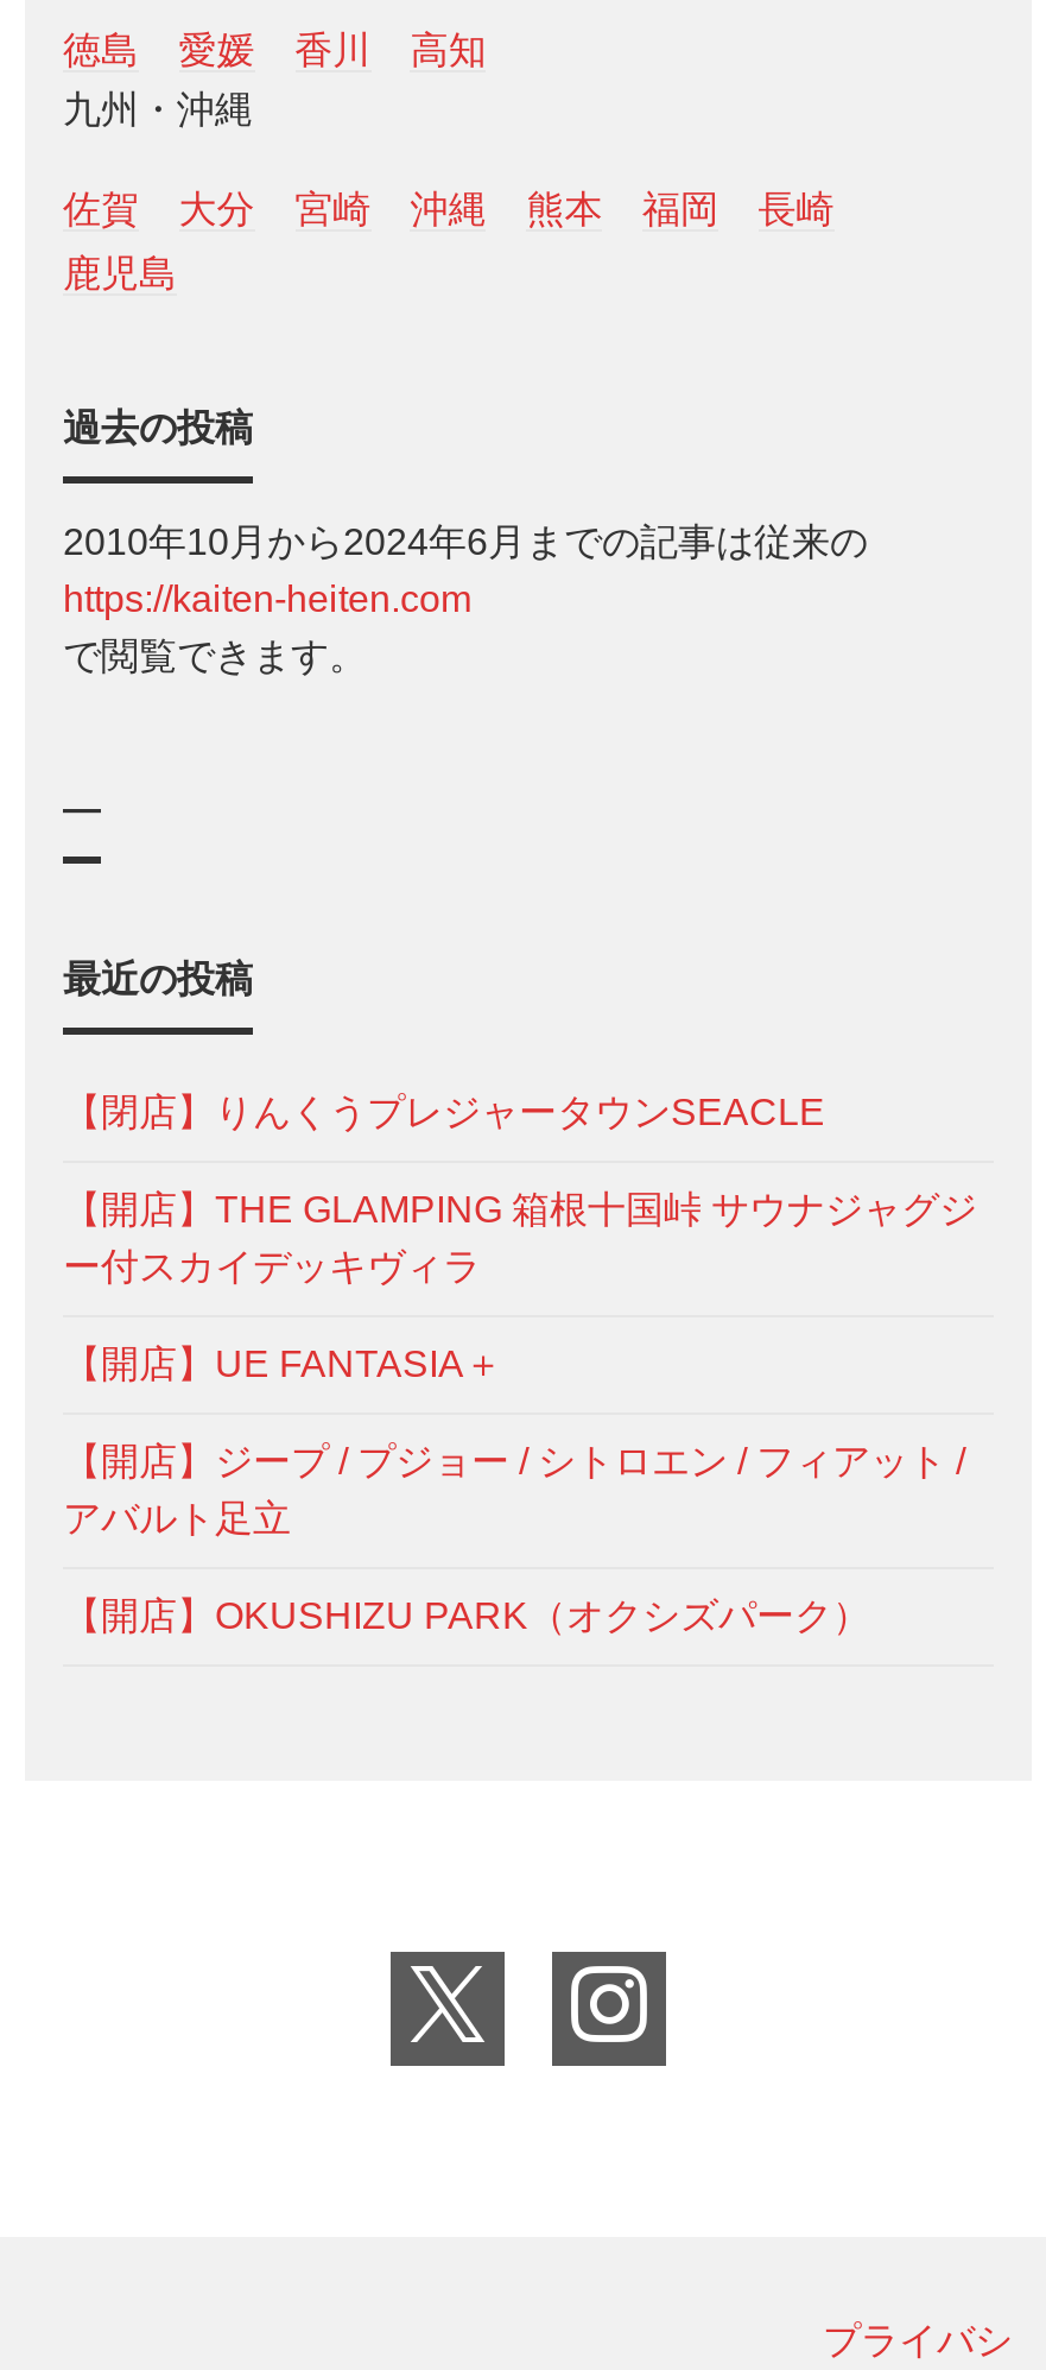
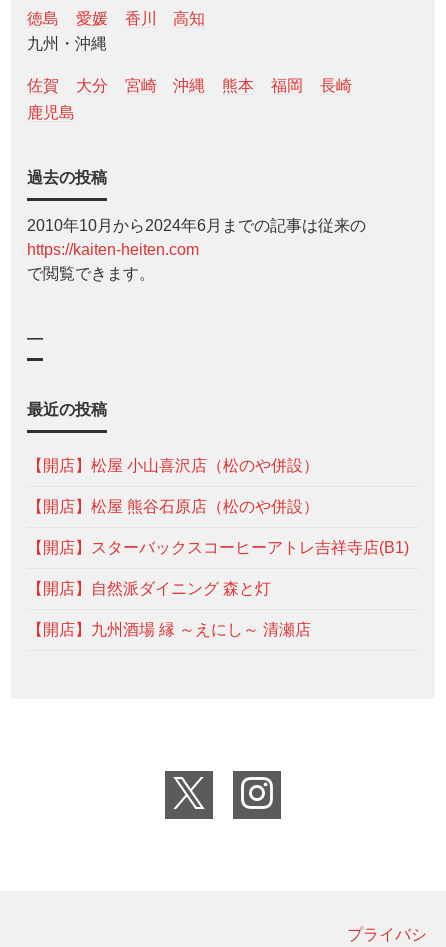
[63,1091,825,1131] 【閉店】りんくうプレジャータウンSEACLE -> [27,457,319,474] 【開店】松屋 小山喜沢店（松のや併設）
[63,1188,977,1286] 【開店】THE GLAMPING 箱根十国峠 サウナジャグジ | ー付スカイデッキヴィラ -> [27,498,319,515] 【開店】松屋 熊谷石原店（松のや併設）
[63,1343,502,1383] 【開店】UE FANTASIA＋ -> [27,539,409,556] 【開店】スターバックスコーヒーアトレ吉祥寺店(B1)
[63,1440,965,1538] 【開店】ジープ / プジョー / シトロエン / フィアット / | アバルト足立 -> [27,580,271,597] 【開店】自然派ダイニング 森と灯
[63,1595,870,1635] 【開店】OKUSHIZU PARK（オクシズパーク） -> [27,621,311,638] 【開店】九州酒場 縁 ～えにし～ 清瀬店

